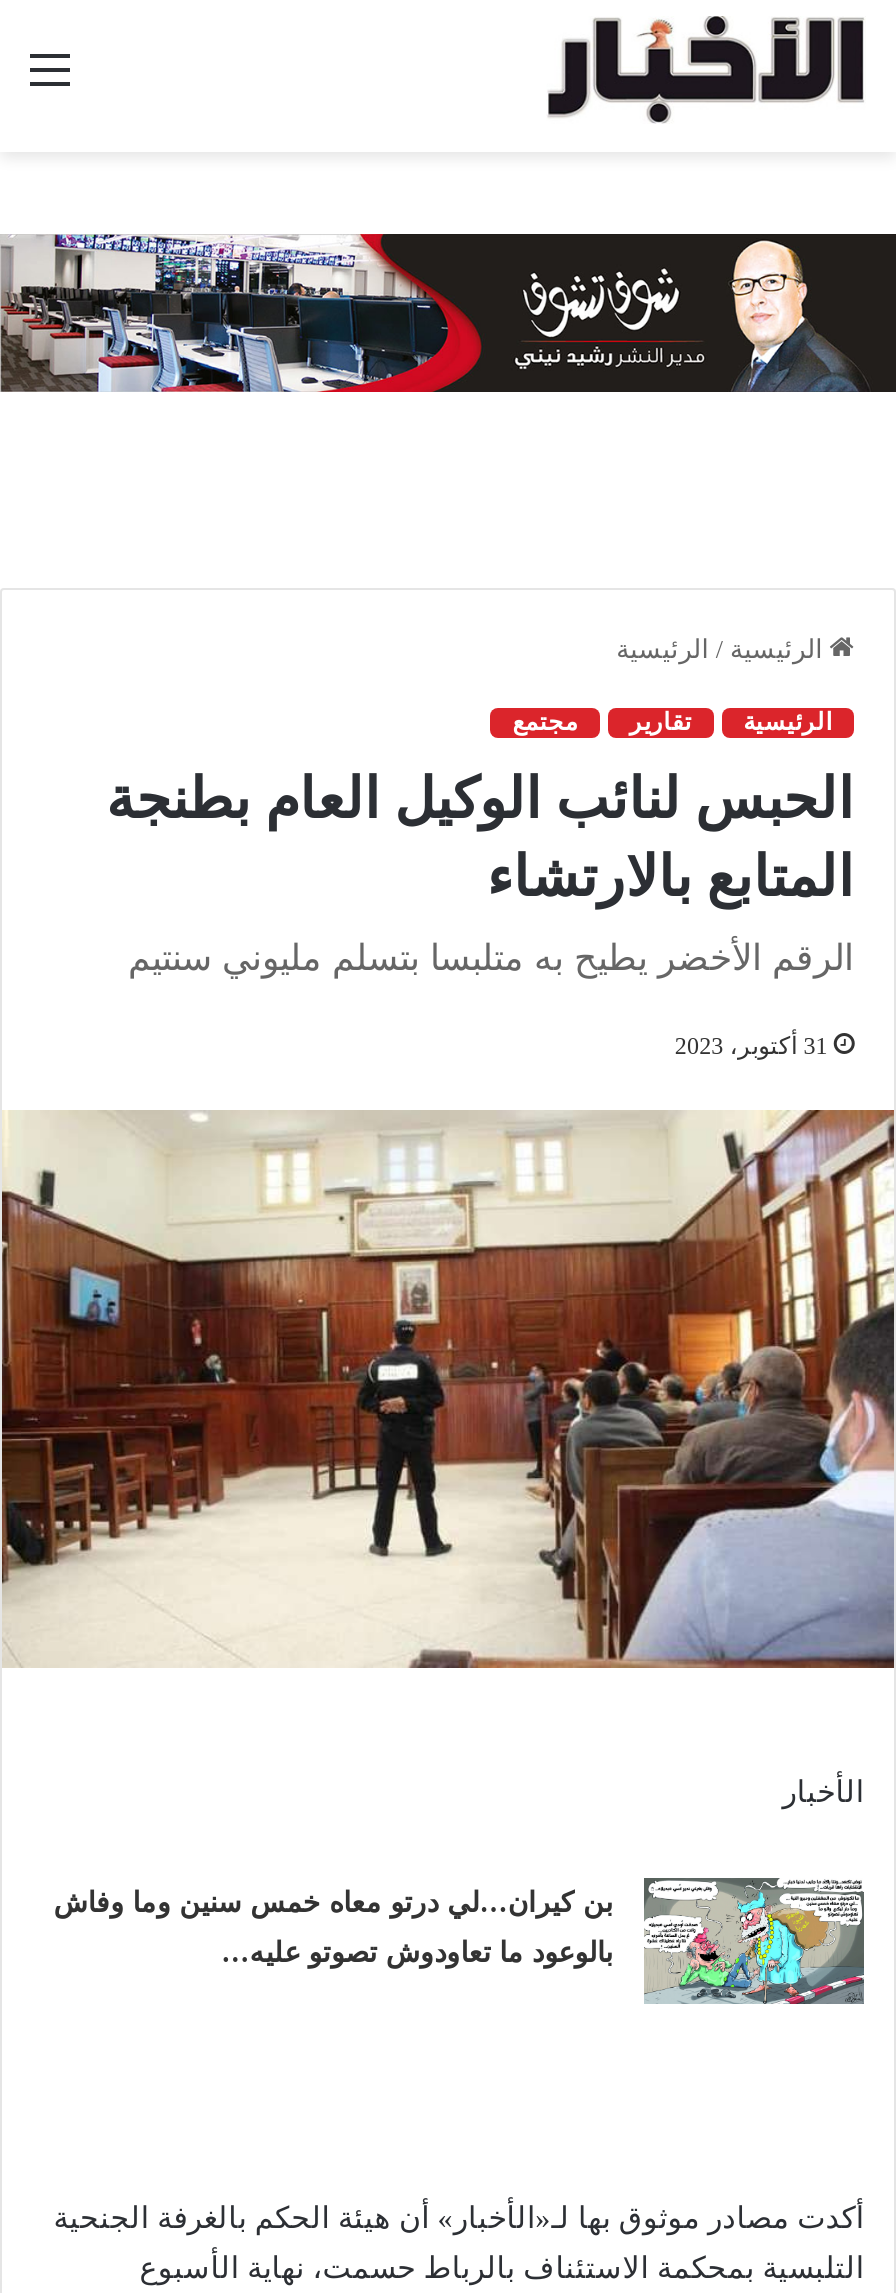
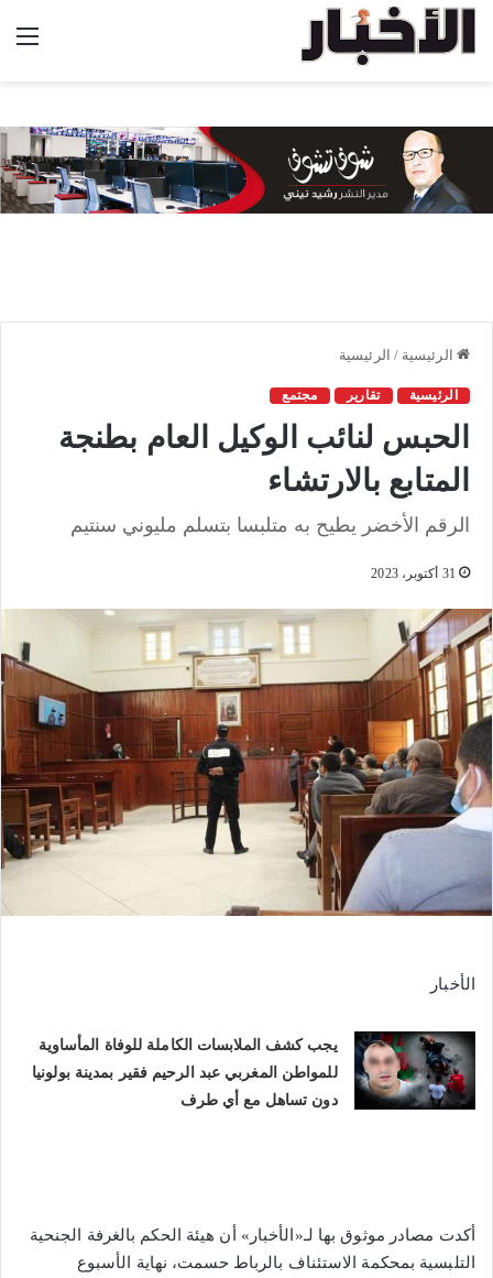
[54,1876,866,2006] [image] | بن كيران…لي درتو معاه خمس سنين وما وفاش | بالوعود ما تعاودوش تصوتو عليه… -> [32,1030,476,1111] [image] | يجب كشف الملابسات الكاملة للوفاة المأساوية | للمواطن المغربي عبد الرحيم فقير بمدينة بولونيا | دون تساهل مع أي طرف

